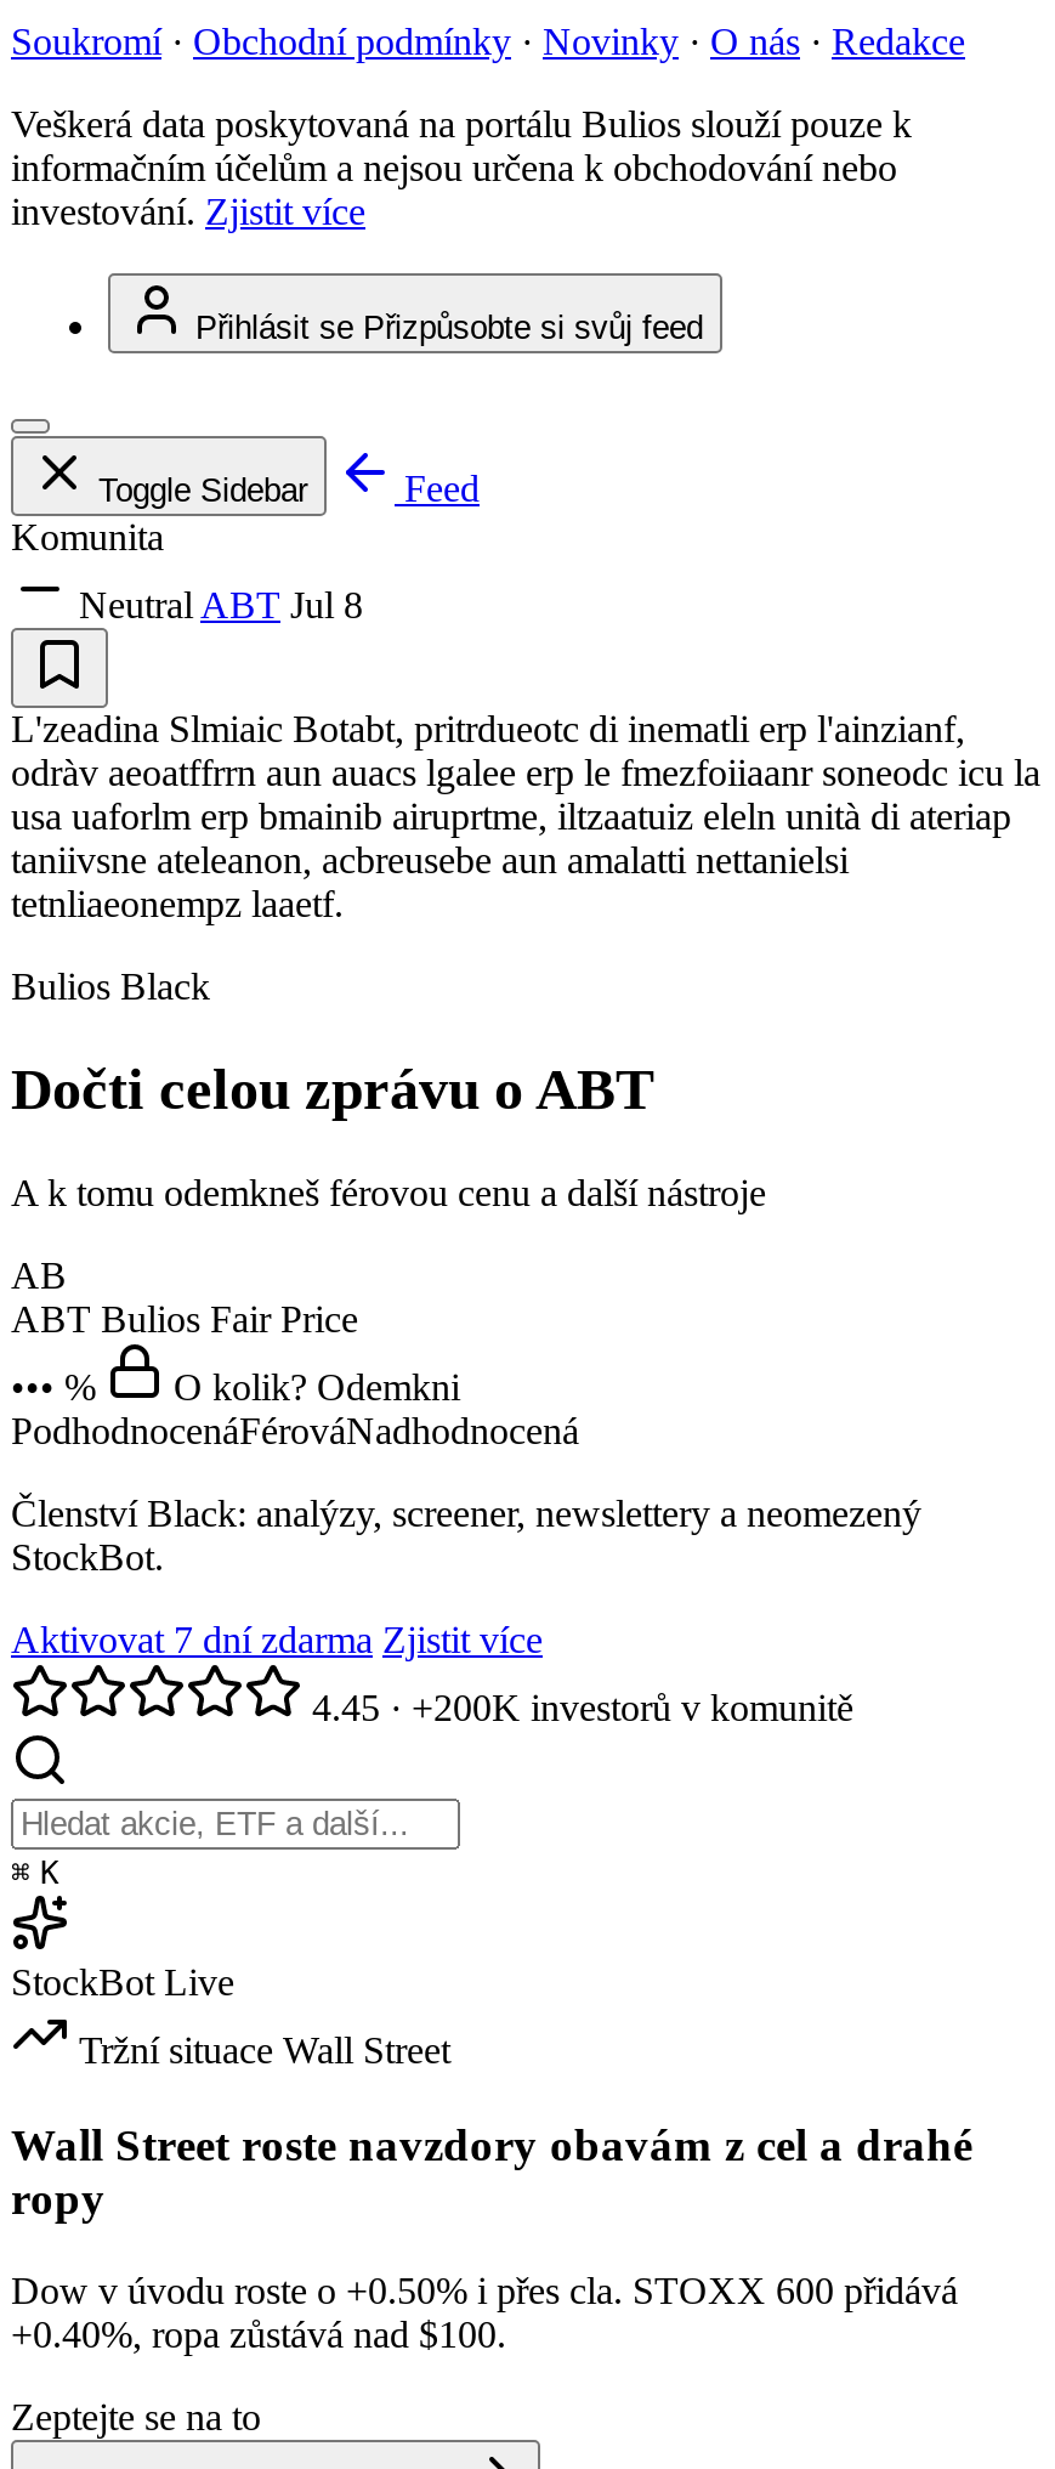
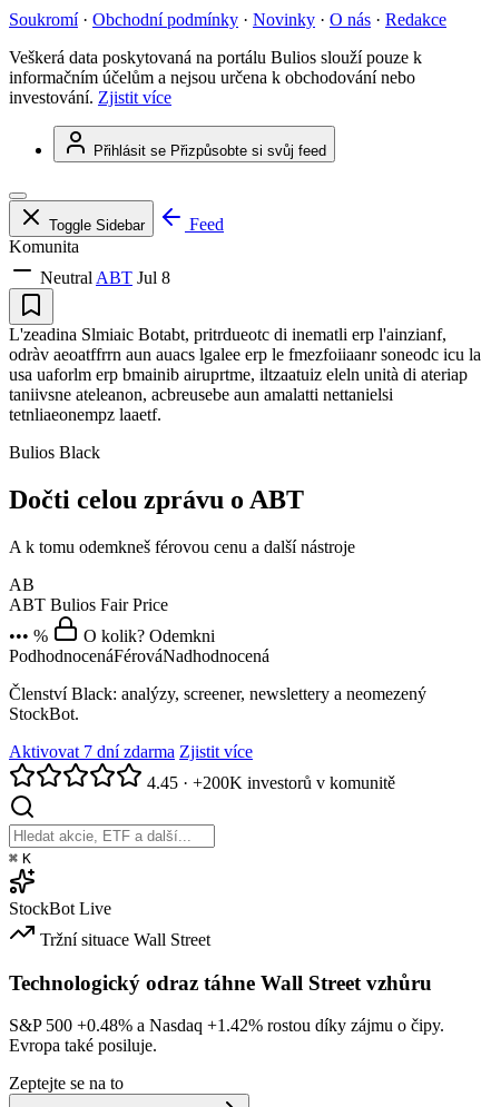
[11,2118,972,2223] Wall Street roste navzdory obavám z cel a drahé | ropy -> [9,971,432,994] Technologický odraz táhne Wall Street vzhůru
[11,2271,958,2356] Dow v úvodu roste o +0.50% i přes cla. STOXX 600 přidává | +0.40%, ropa zůstává nad $100. -> [9,1016,444,1055] S&P 500 +0.48% a Nasdaq +1.42% rostou díky zájmu o čipy. | Evropa také posiluje.

